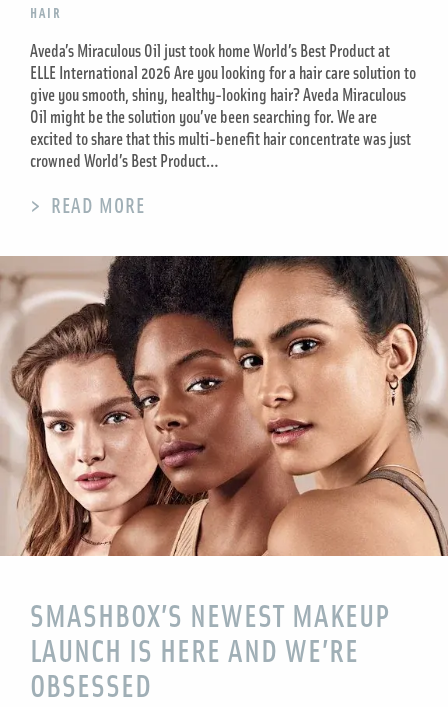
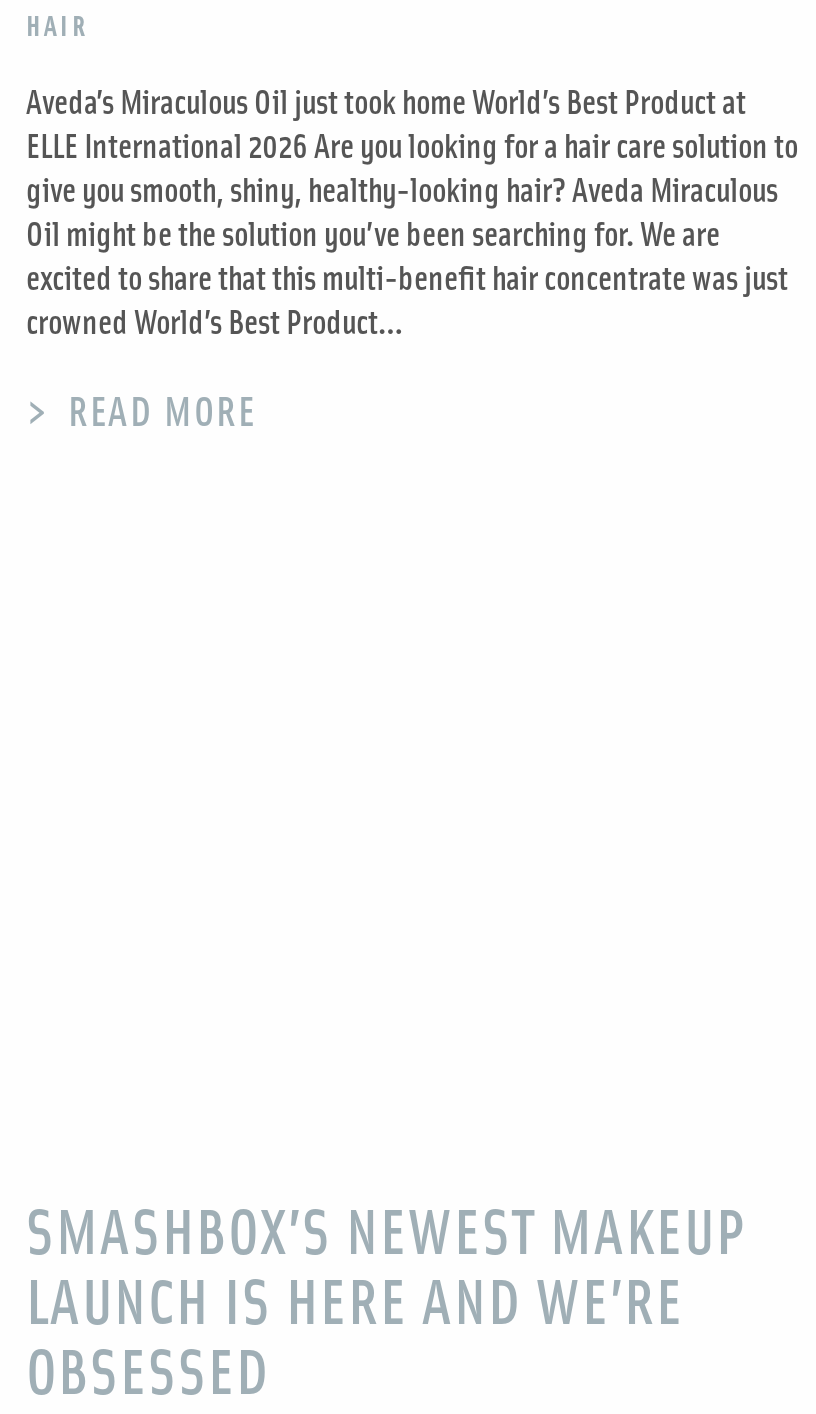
[3,255,445,557] [image] -> none

